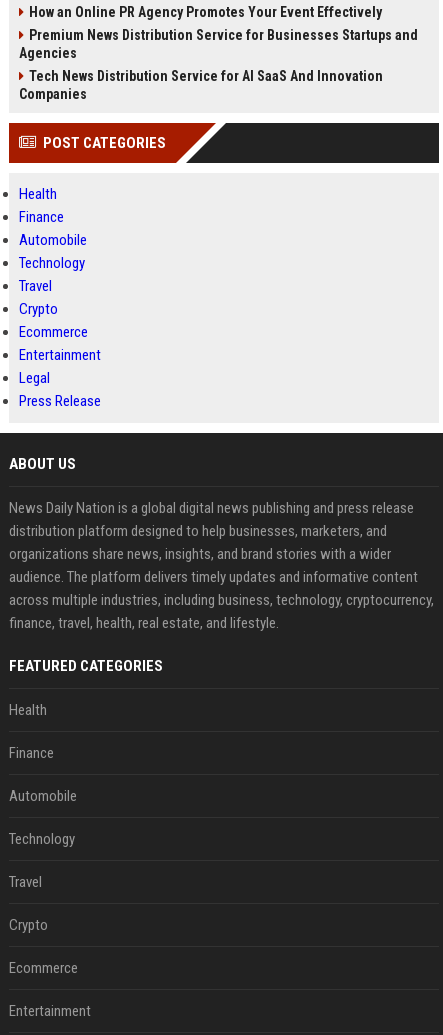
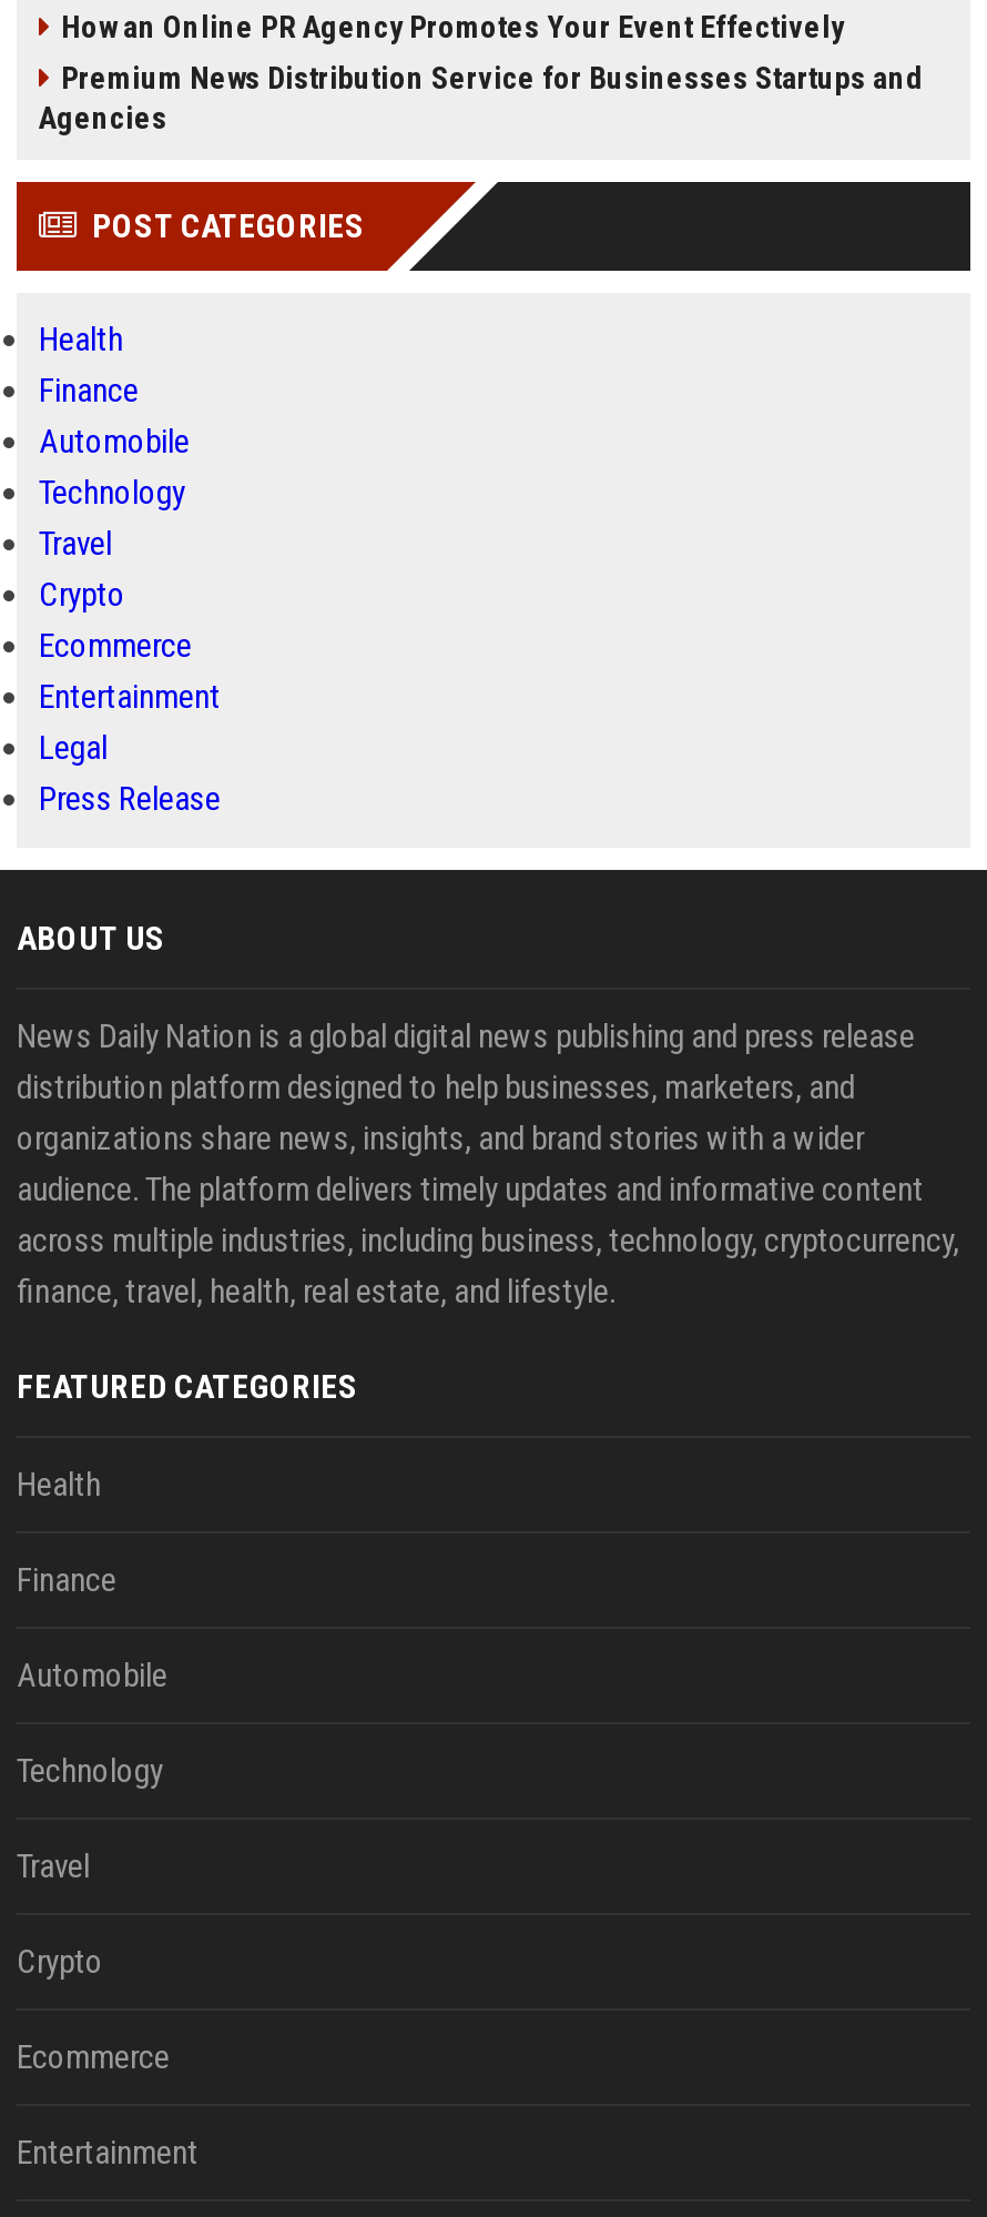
[19,68,383,102] Tech News Distribution Service for AI SaaS And Innovation | Companies -> none

